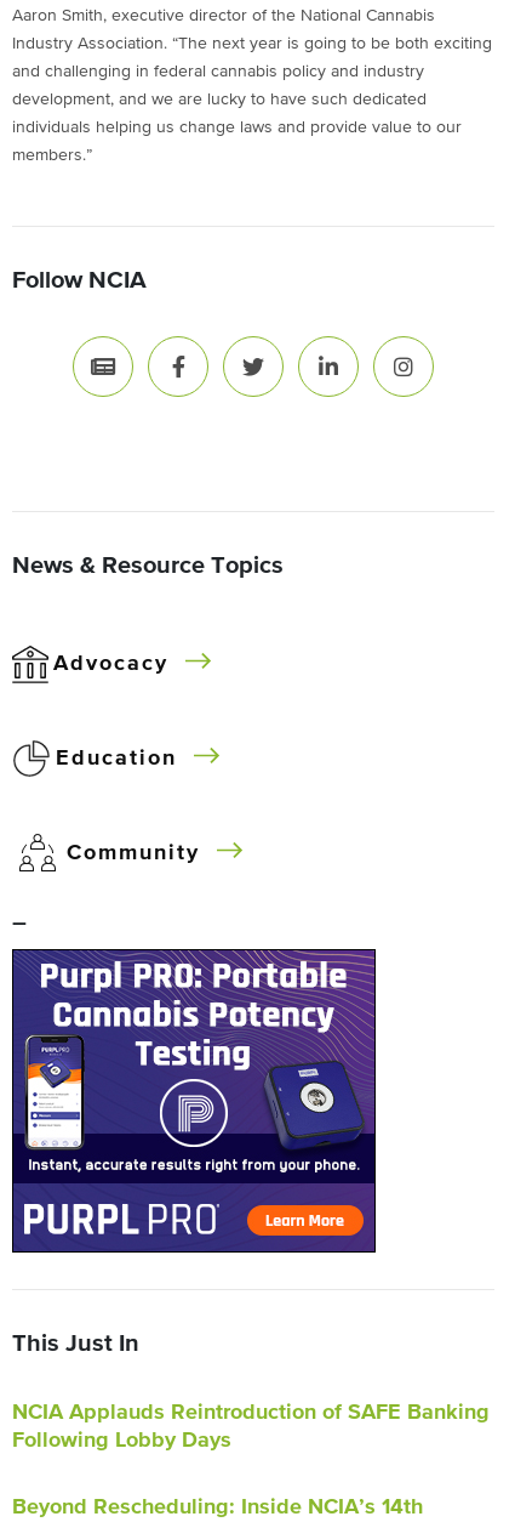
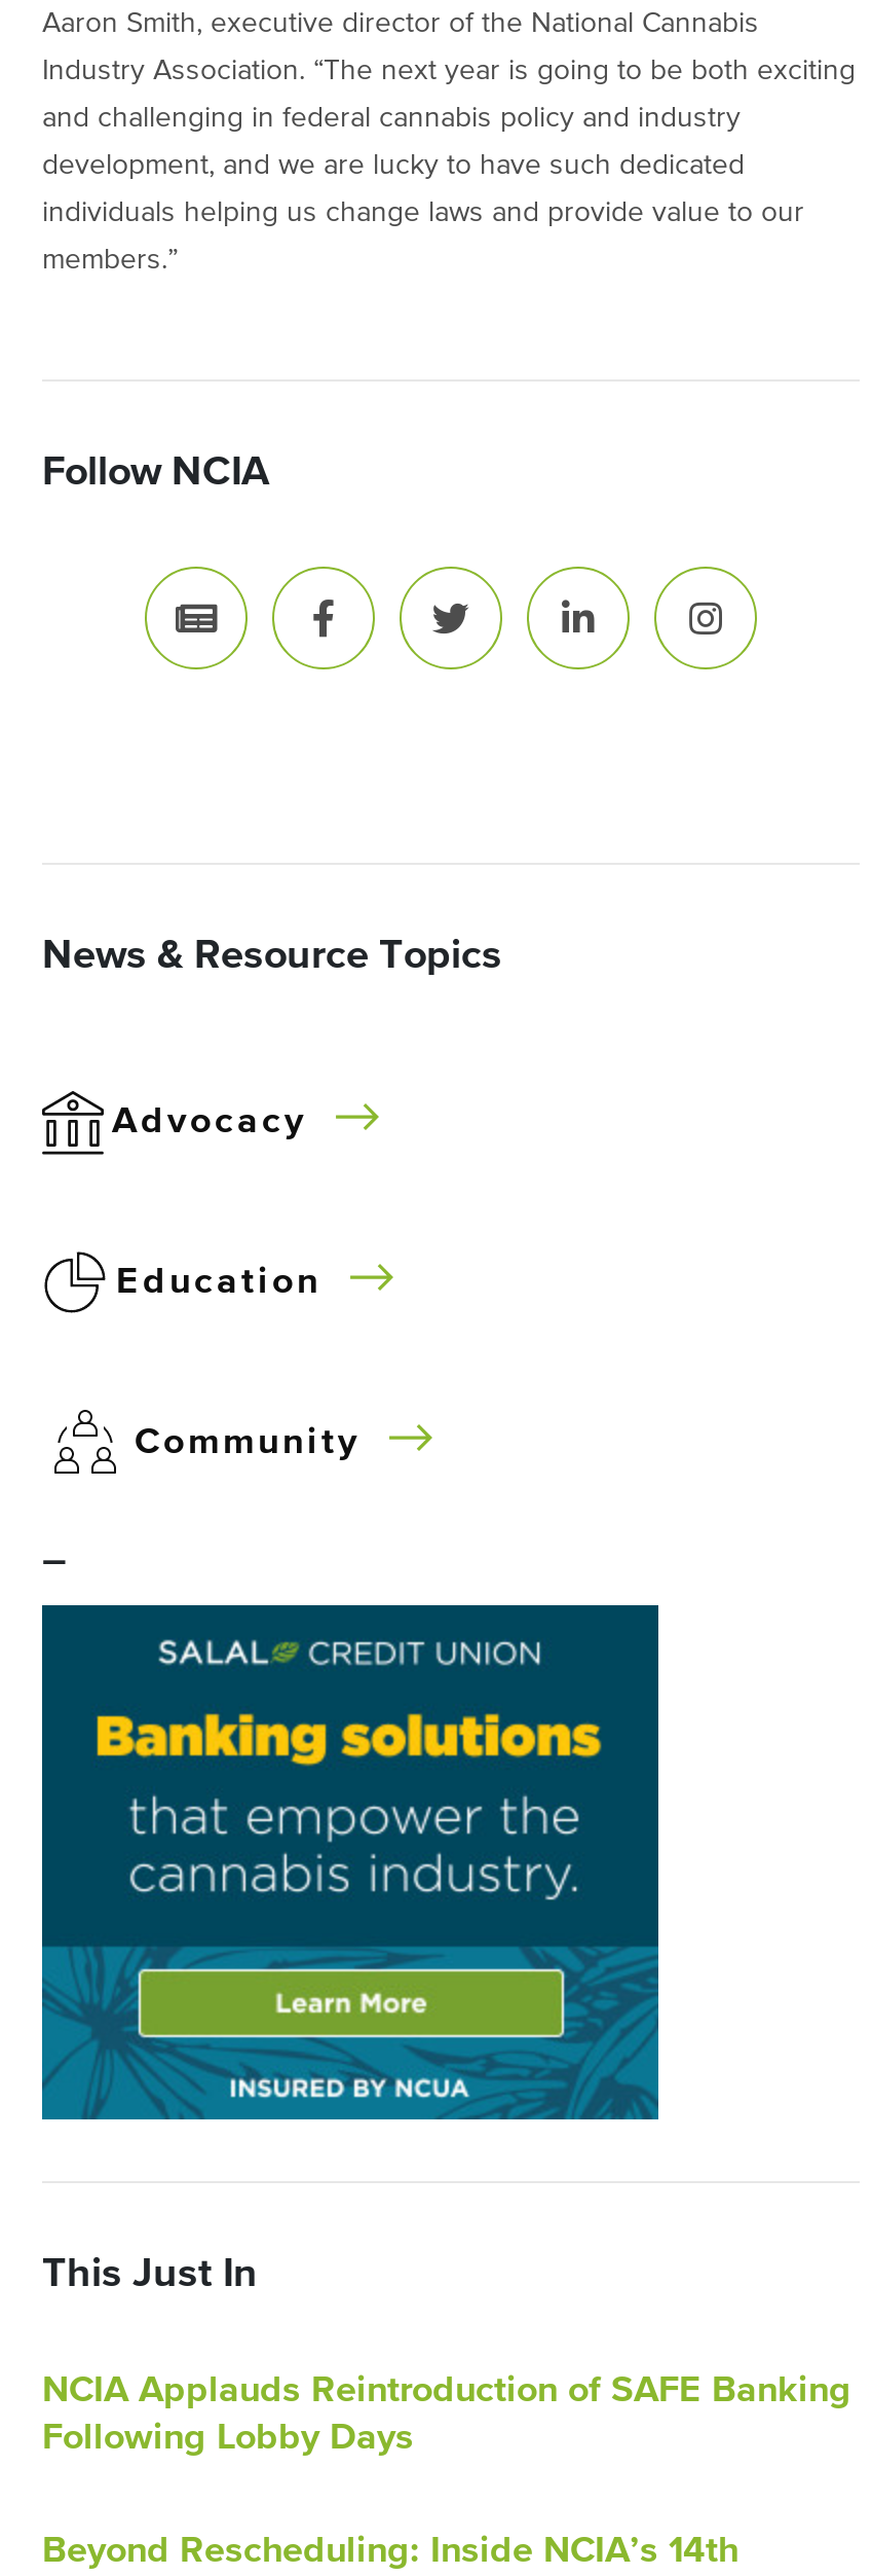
[11,949,377,1254] [image] -> [40,1605,660,2121] [image]

